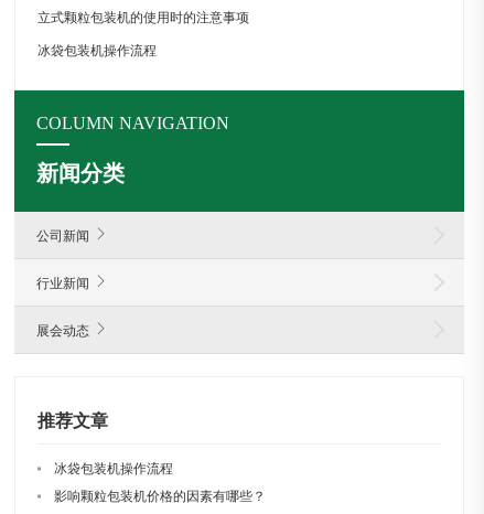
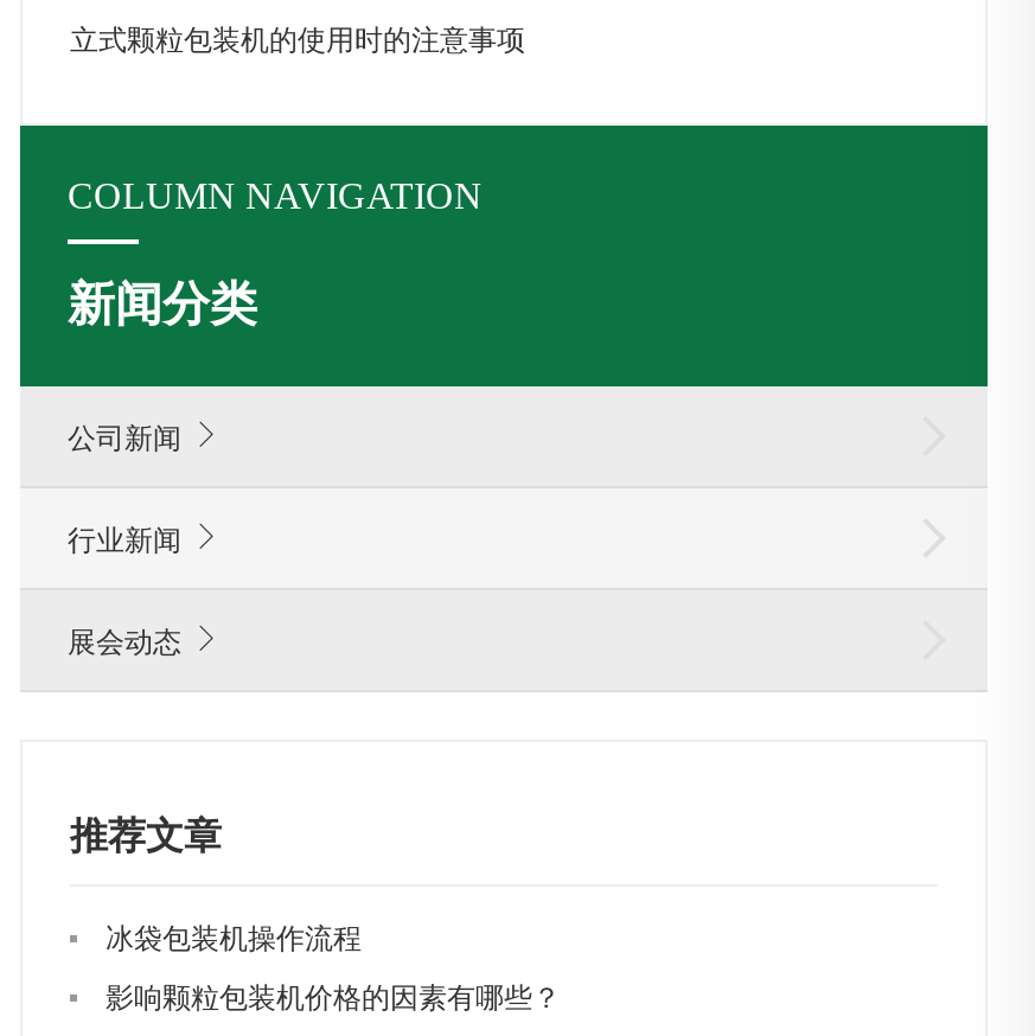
[37,43,157,58] 冰袋包装机操作流程 -> none

